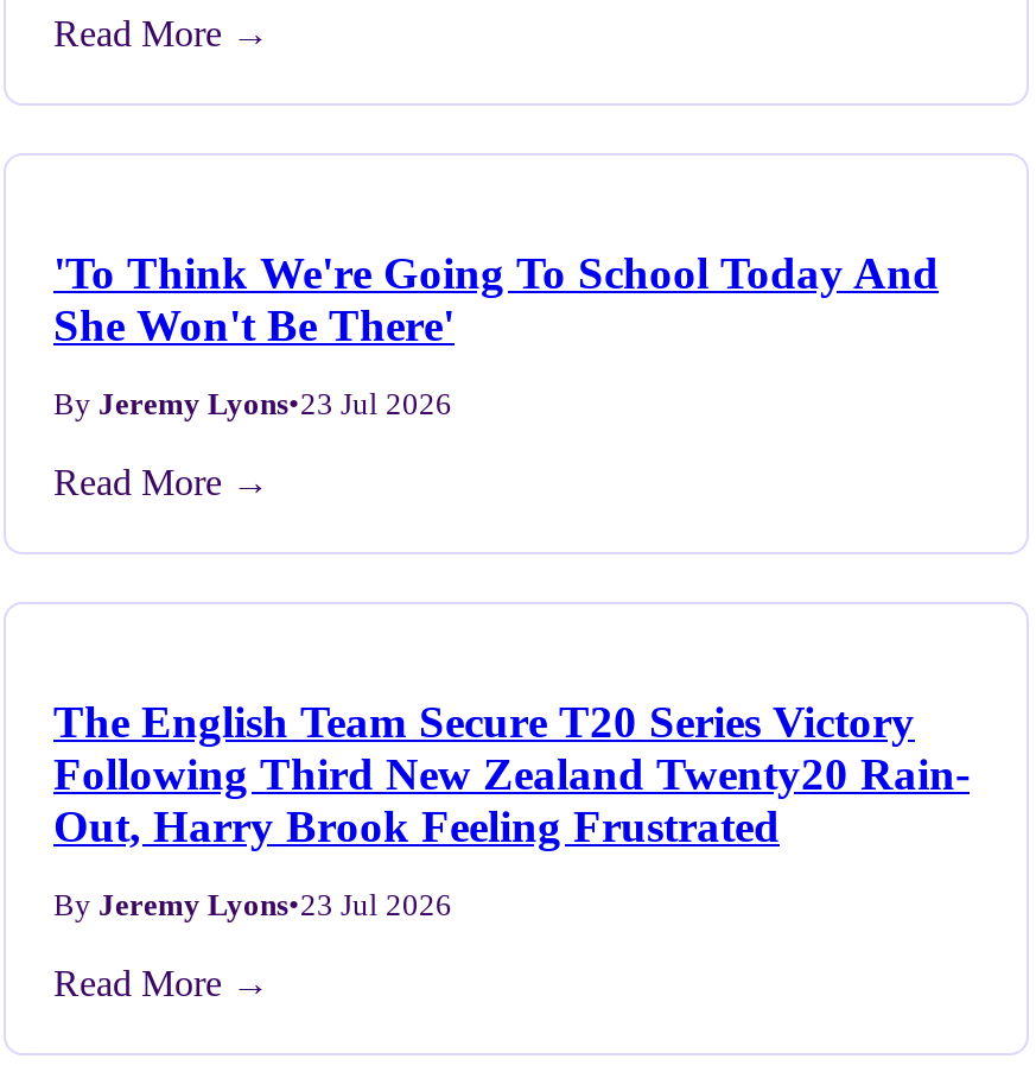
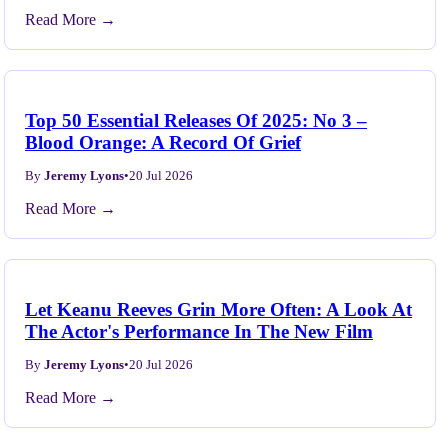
[53,247,939,350] 'To Think We're Going To School Today And | She Won't Be There' -> [25,110,367,153] Top 50 Essential Releases Of 2025: No 3 – | Blood Orange: A Record Of Grief
[53,388,452,421] By Jeremy Lyons•23 Jul 2026 -> [25,169,193,183] By Jeremy Lyons•20 Jul 2026
[53,697,970,851] The English Team Secure T20 Series Victory | Following Third New Zealand Twenty20 Rain- | Out, Harry Brook Feeling Frustrated -> [25,299,412,342] Let Keanu Reeves Grin More Often: A Look At | The Actor's Performance In The New Film
[53,889,452,922] By Jeremy Lyons•23 Jul 2026 -> [25,358,193,372] By Jeremy Lyons•20 Jul 2026

